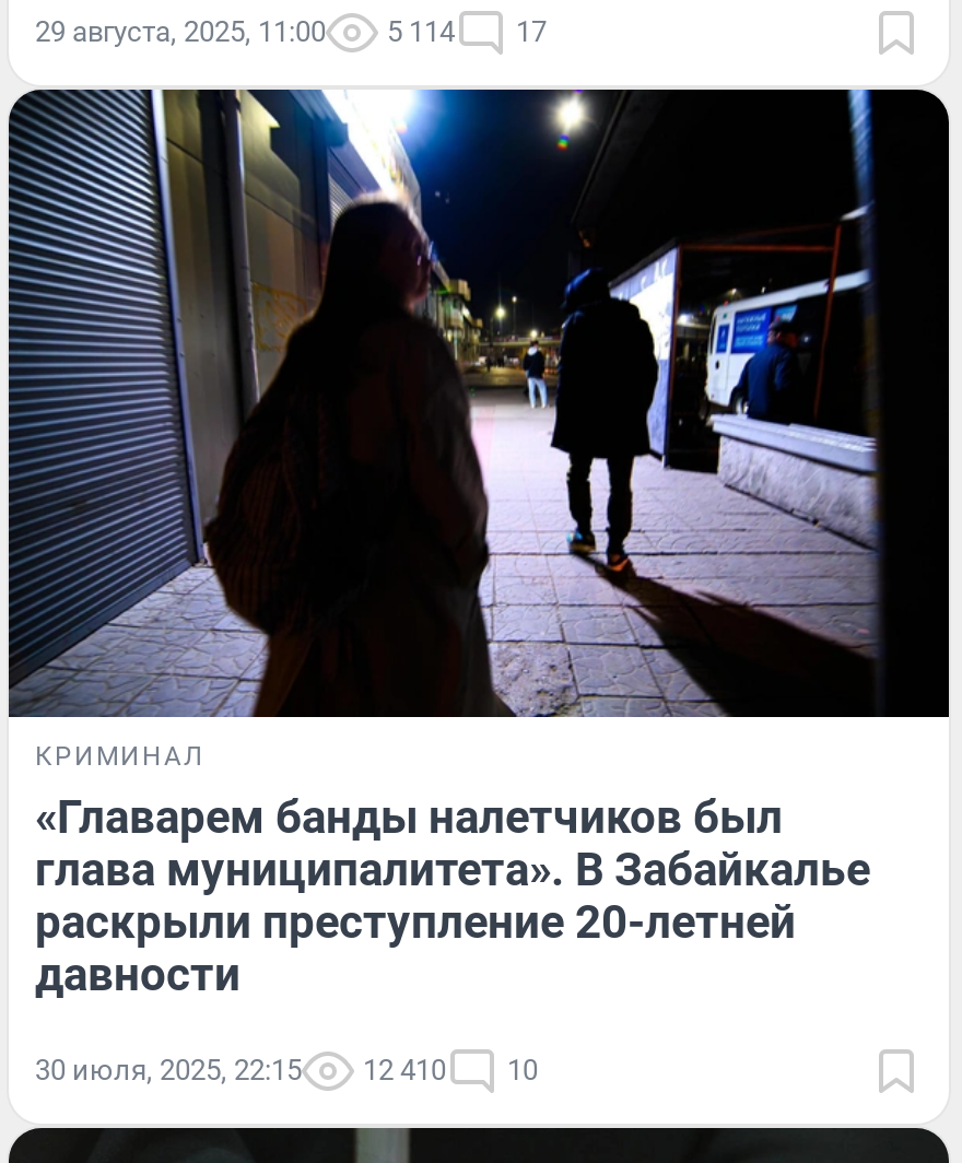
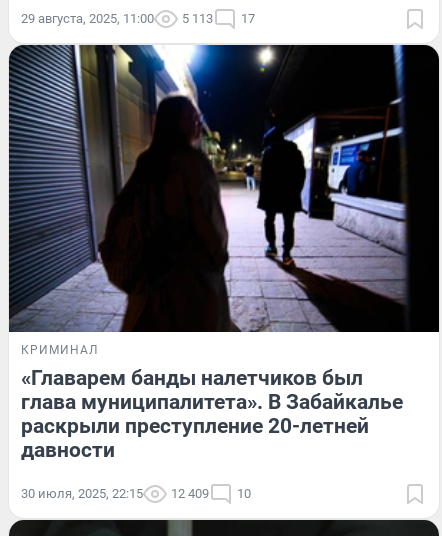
[35,15,547,48] 29 августа, 2025, 11:00 5 114 17 -> [21,11,255,26] 29 августа, 2025, 11:00 5 113 17
[35,1053,538,1086] 30 июля, 2025, 22:15 12 410 10 -> [21,486,251,501] 30 июля, 2025, 22:15 12 409 10

